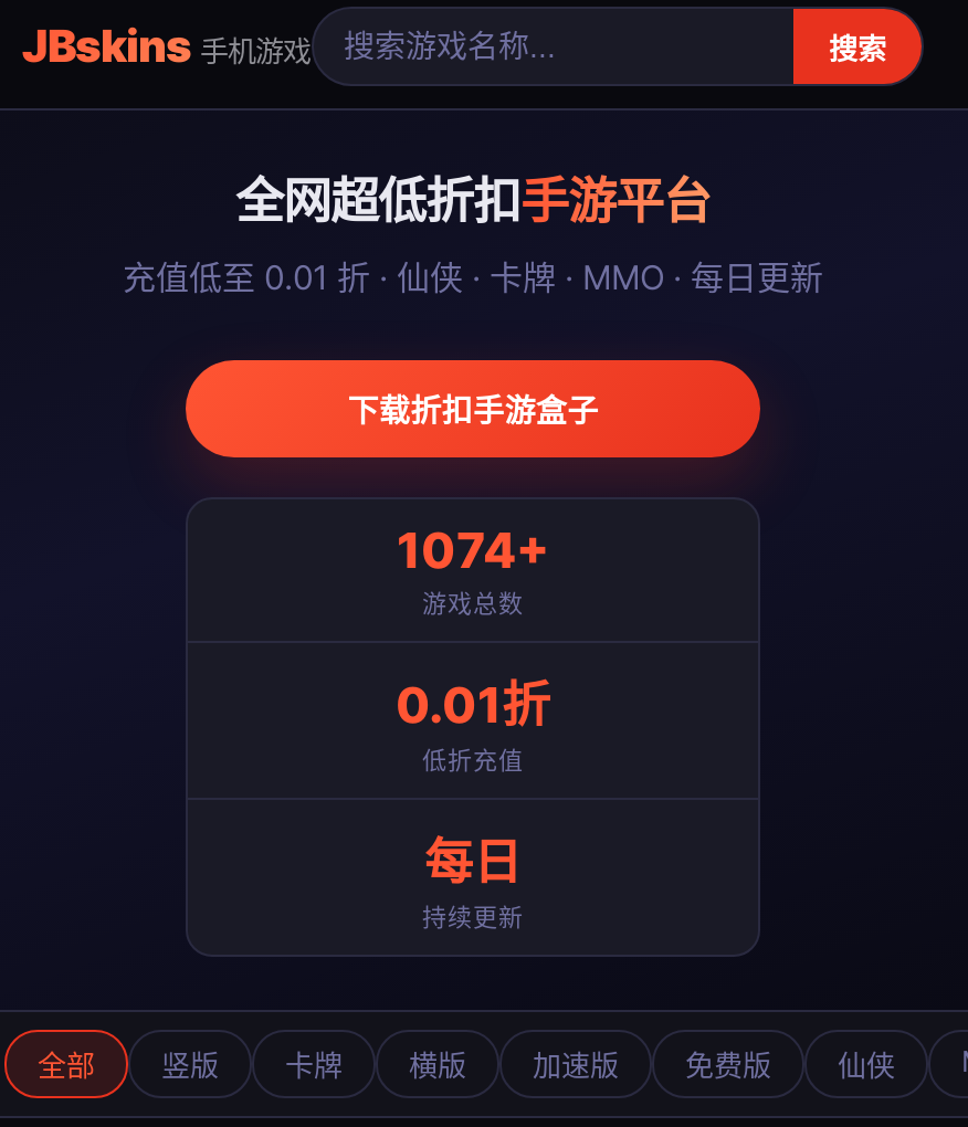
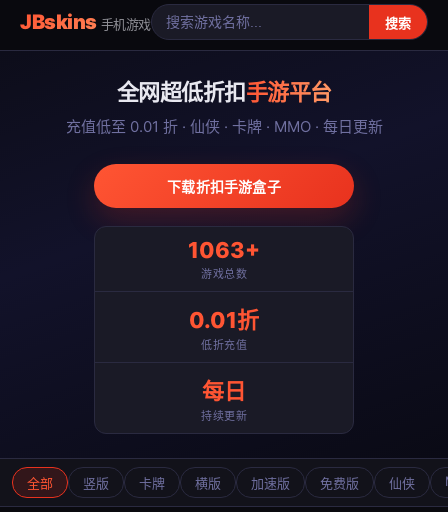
[397,522,549,579] 1074+ -> [188,237,260,263] 1063+

